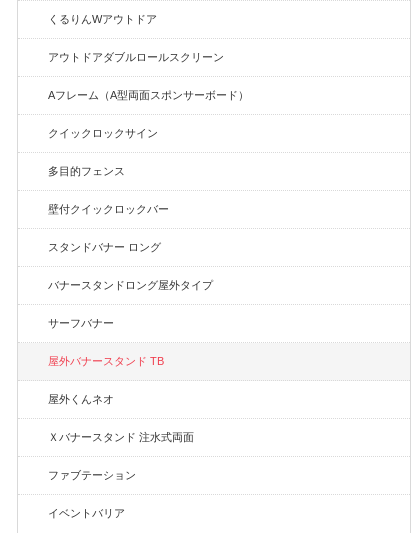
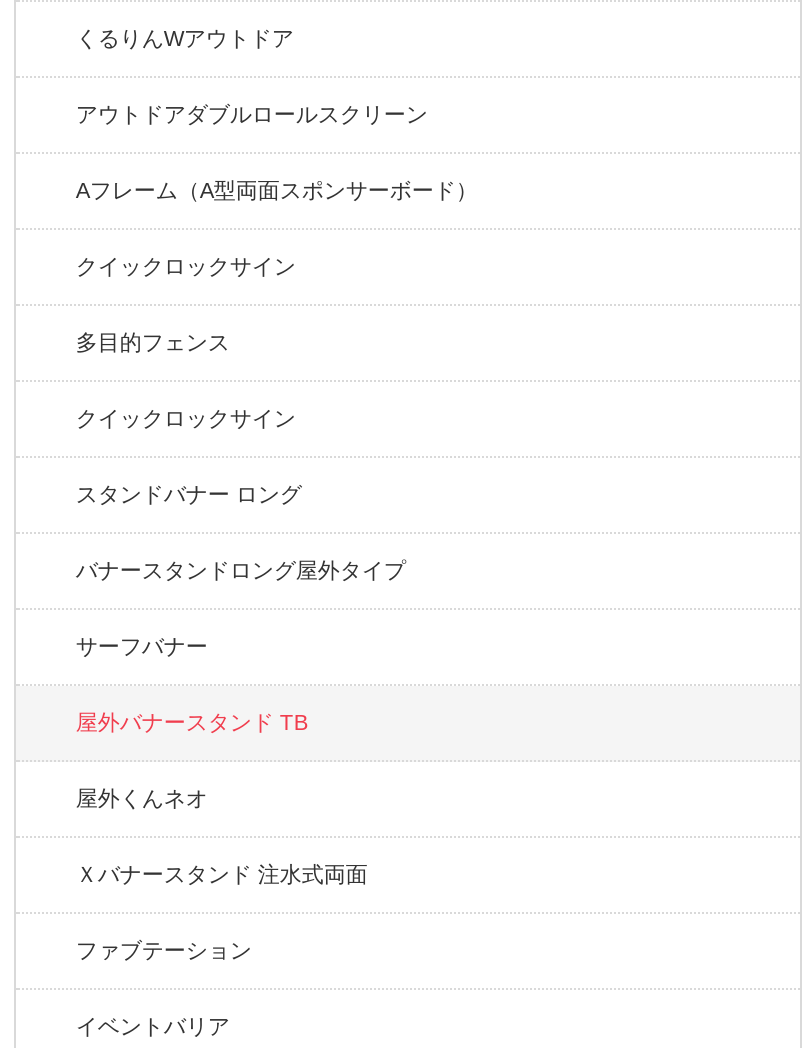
[48,203,169,215] 壁付クイックロックバー -> [76,407,296,431] クイックロックサイン

